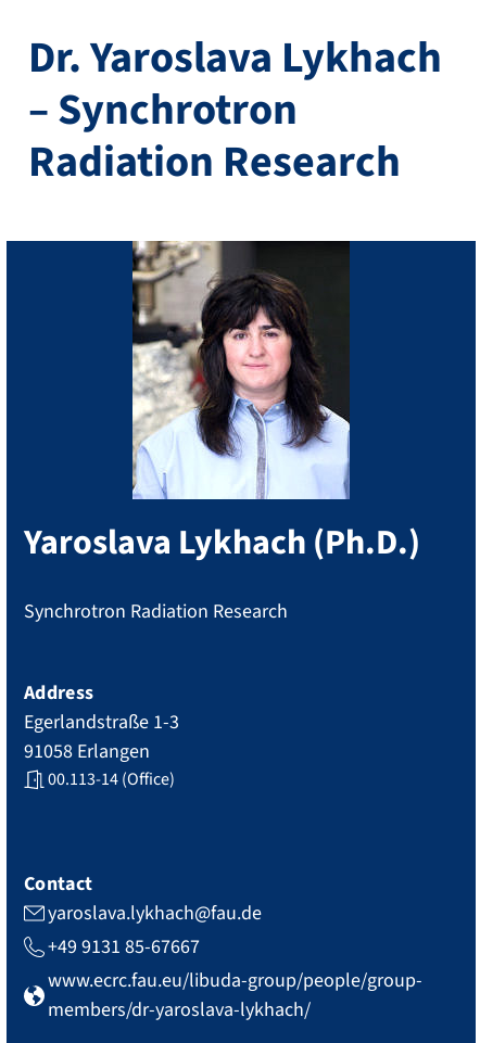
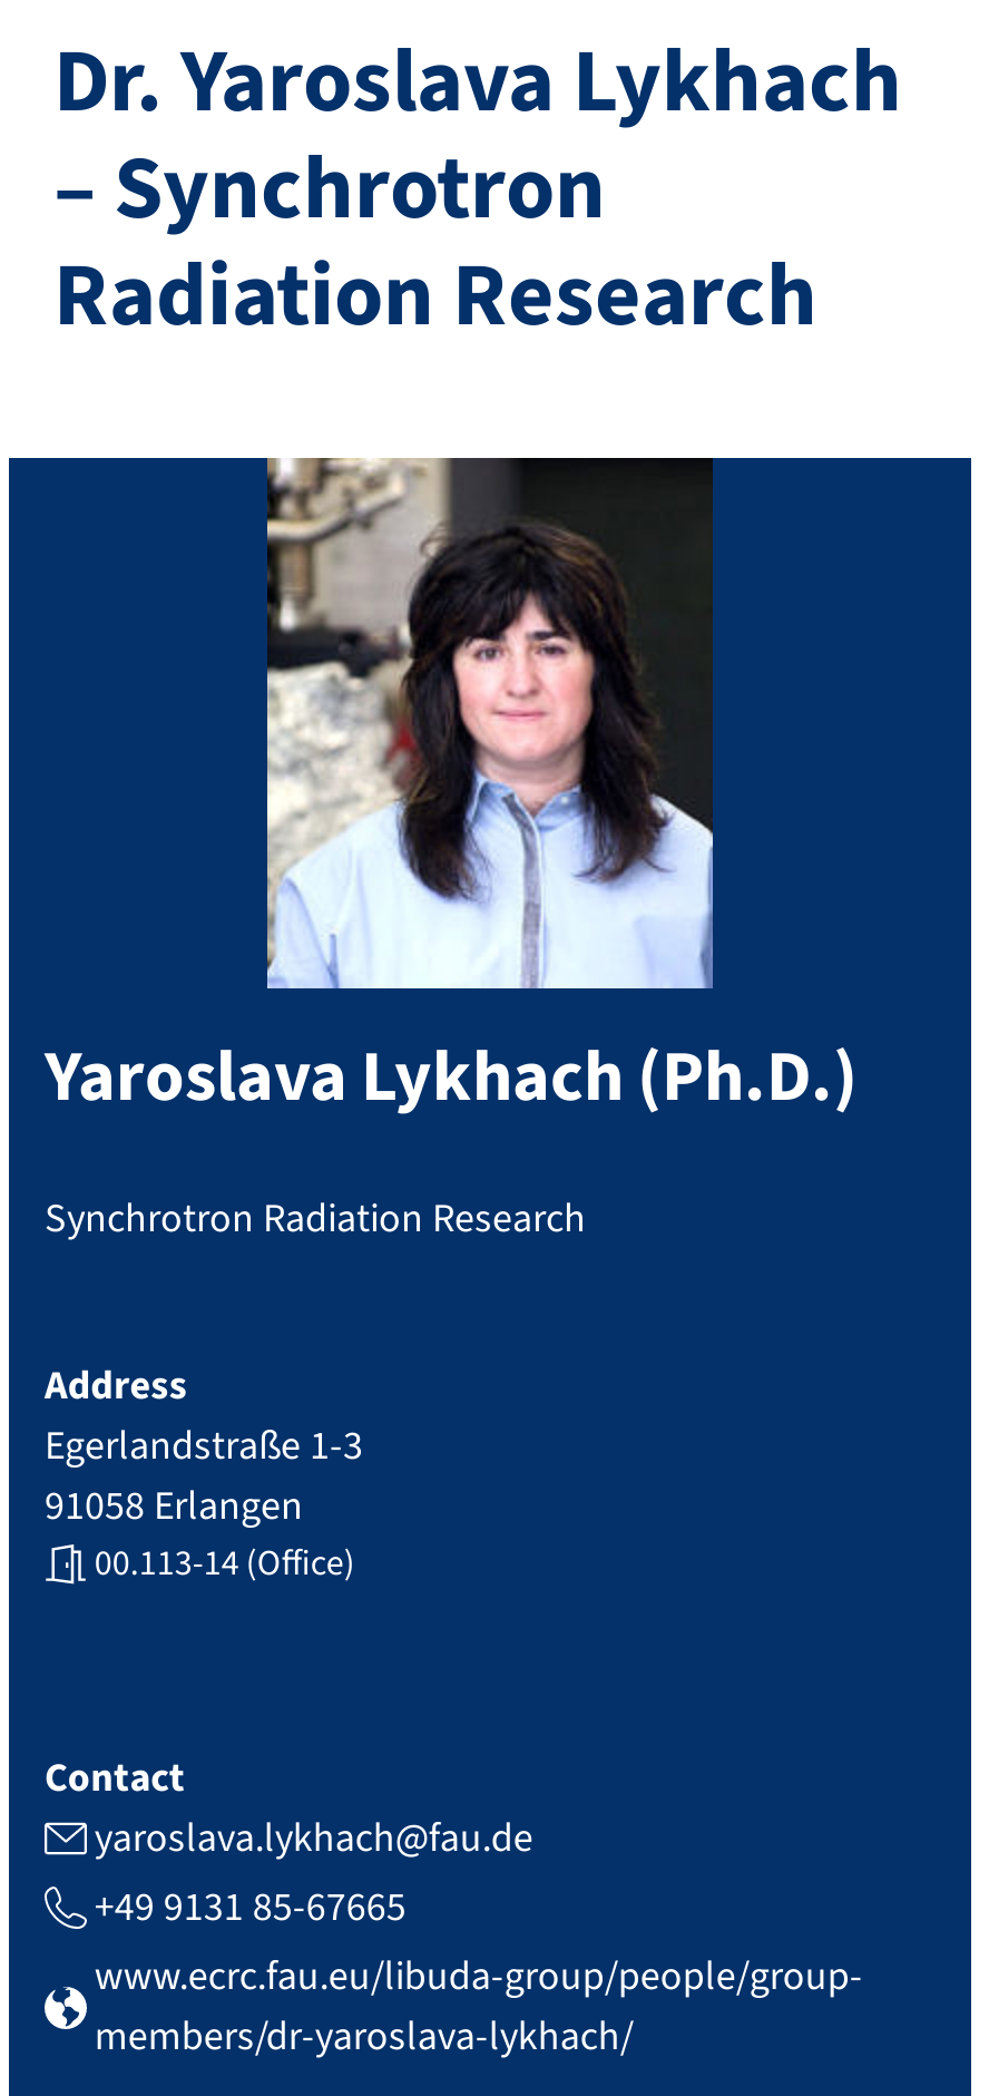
[48,934,200,961] +49 9131 85-67667 -> [94,1880,406,1936] +49 9131 85-67665

